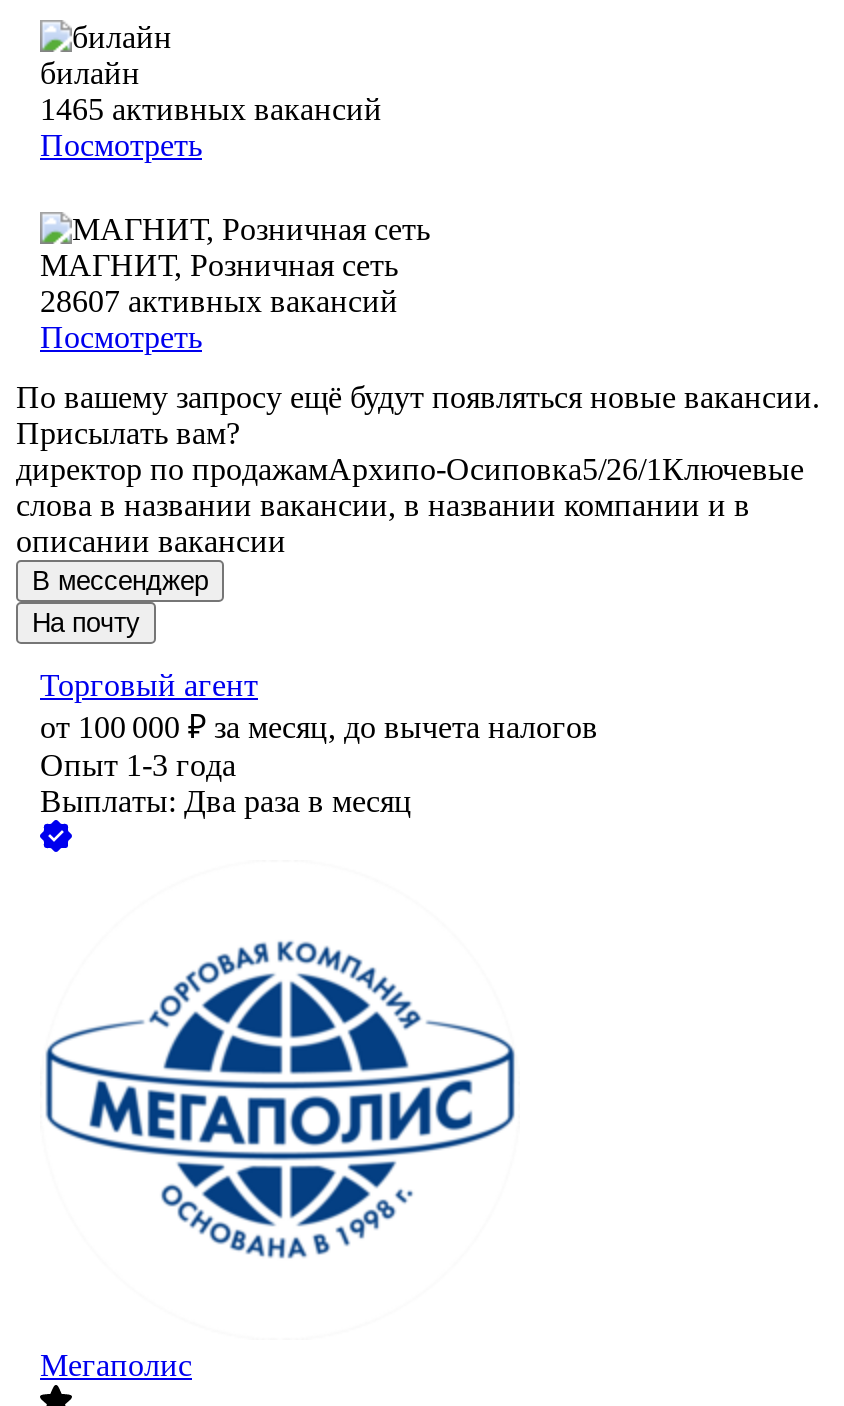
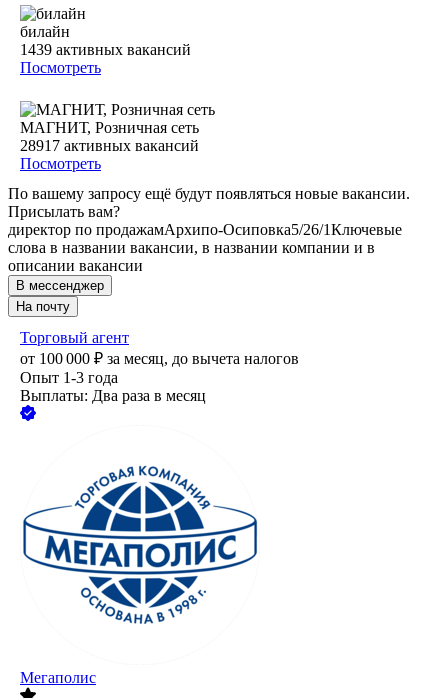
[40,93,382,127] 1465 активных вакансий -> [20,41,191,58] 1439 активных вакансий
[40,285,398,319] 28607 активных вакансий -> [20,137,199,154] 28917 активных вакансий

